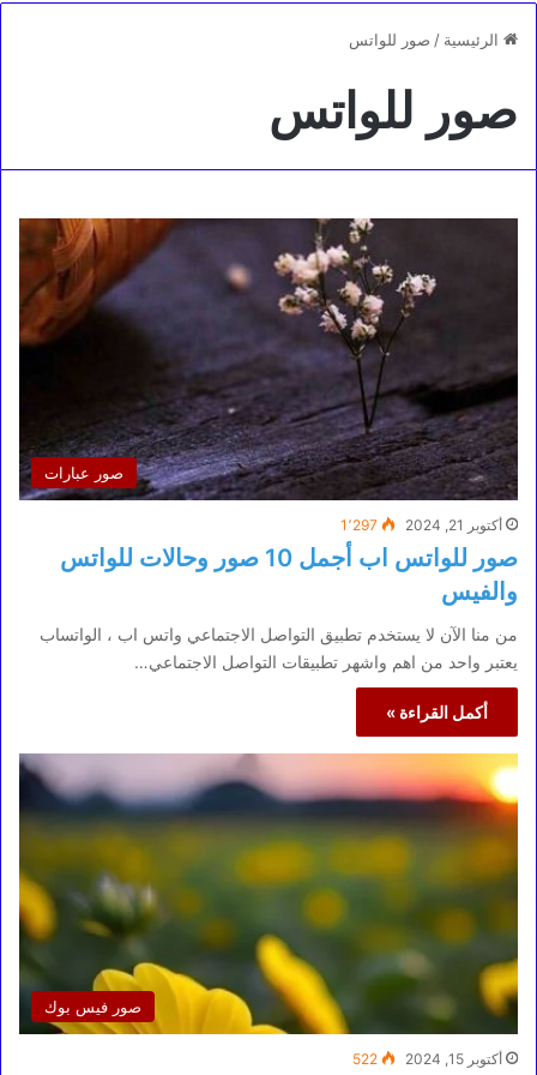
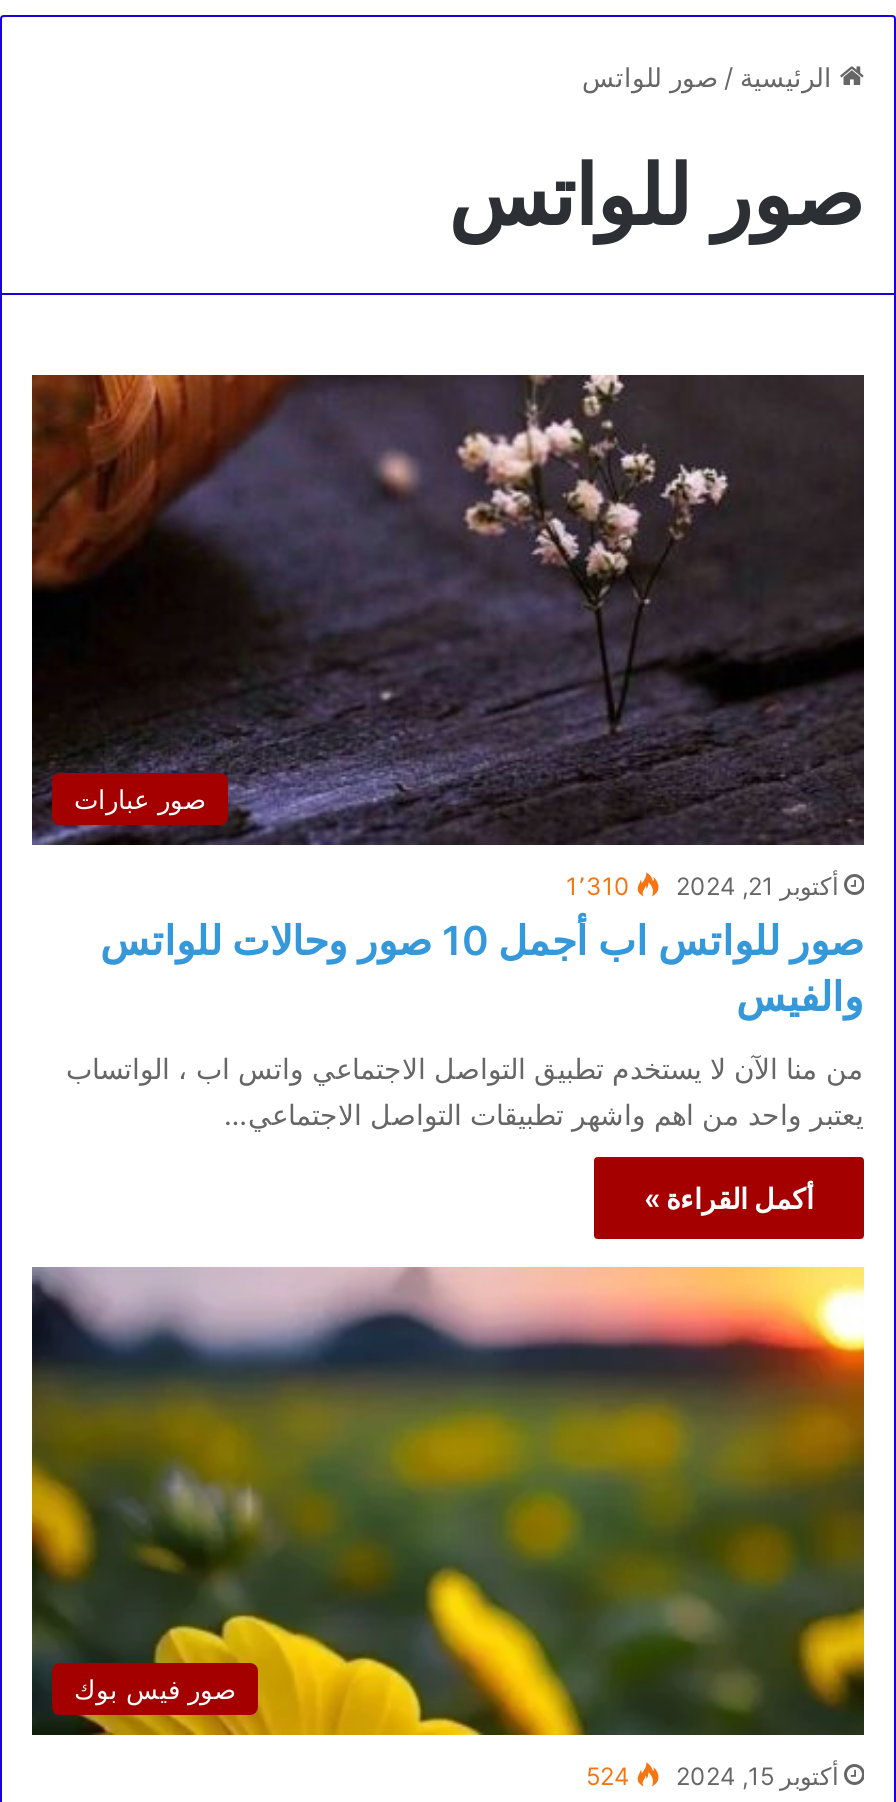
[340,516,378,534] 1٬297 -> [566,870,630,900] 1٬310
[352,1050,378,1068] 522 -> [586,1762,630,1792] 524

